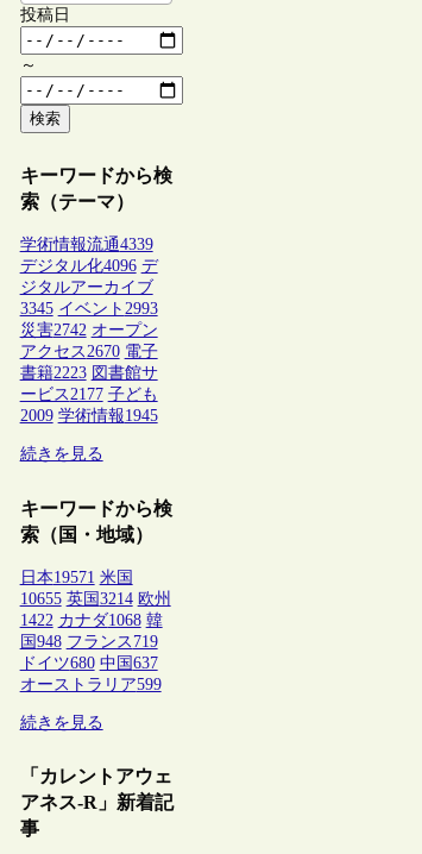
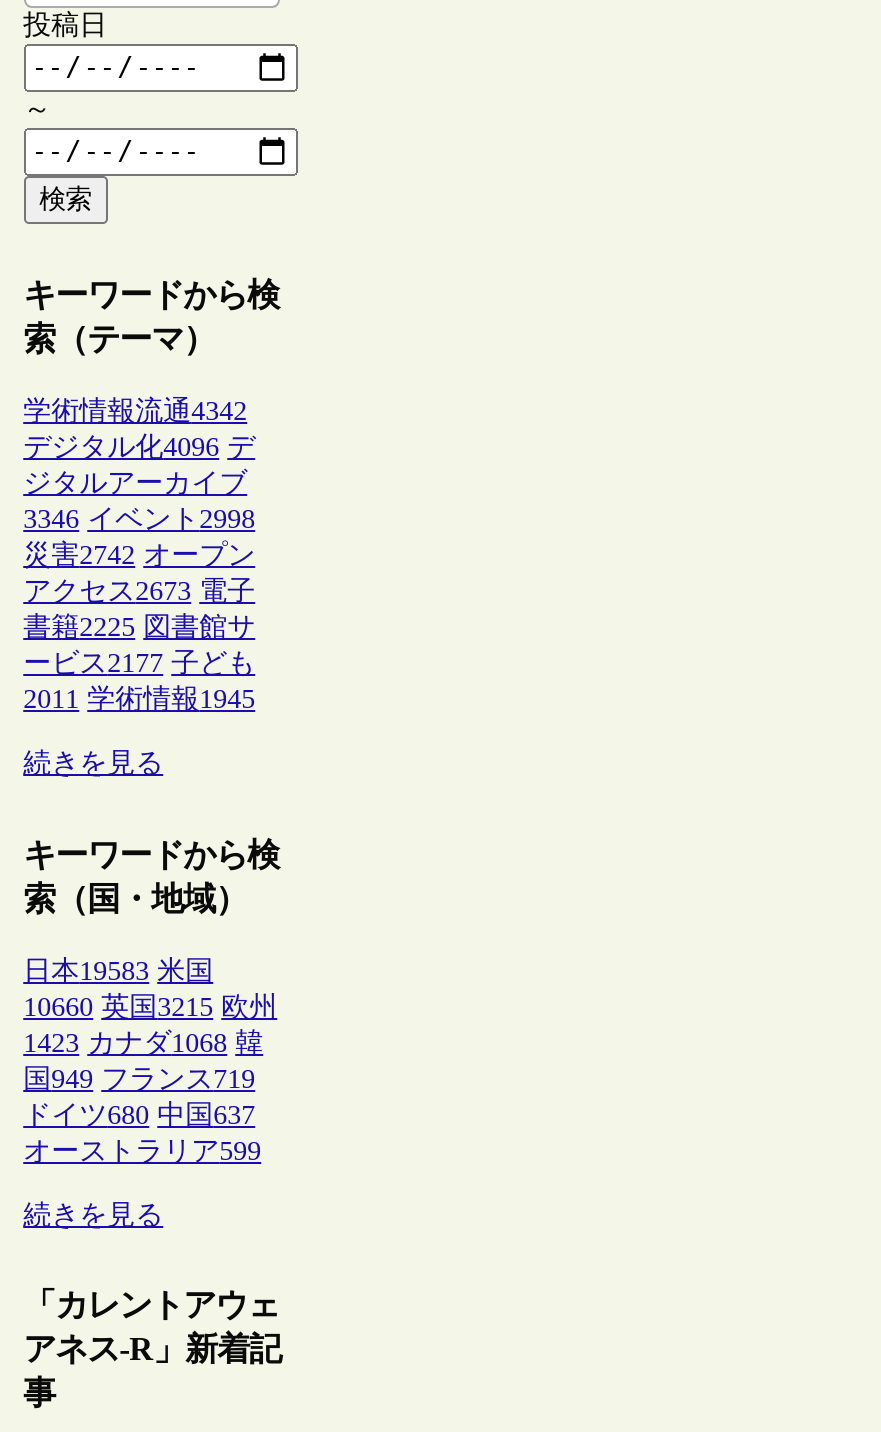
[20,236,153,254] 学術情報流通4339 -> [23,397,247,427] 学術情報流通4342
[20,300,158,318] 3345 イベント2993 -> [23,505,255,535] 3346 イベント2998
[20,343,158,361] アクセス2670 電子 -> [23,577,255,607] アクセス2673 電子
[20,364,158,382] 書籍2223 図書館サ -> [23,613,255,643] 書籍2225 図書館サ
[20,407,158,425] 2009 学術情報1945 -> [23,685,255,715] 2011 学術情報1945
[20,568,133,586] 日本19571 米国 -> [23,956,213,986] 日本19583 米国
[20,590,171,608] 10655 英国3214 欧州 -> [23,992,277,1022] 10660 英国3215 欧州
[20,611,162,629] 1422 カナダ1068 韓 -> [23,1028,263,1058] 1423 カナダ1068 韓
[20,633,158,650] 国948 フランス719 -> [23,1064,255,1094] 国949 フランス719

